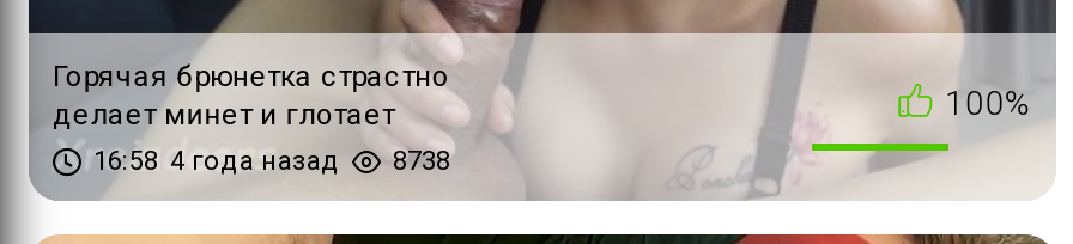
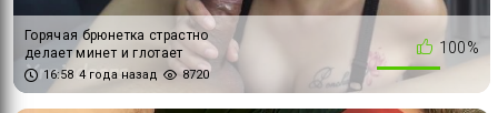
[393,146,450,177] 8738 -> [182,68,209,82] 8720

